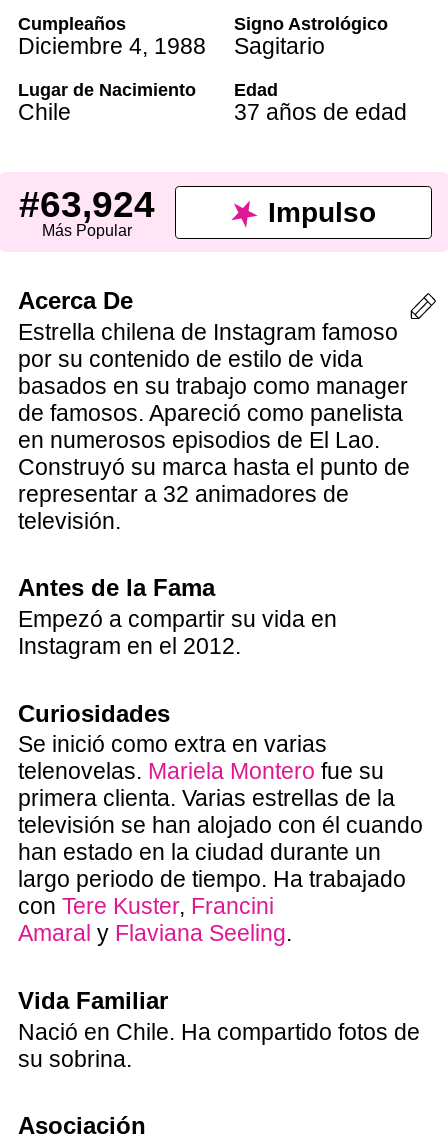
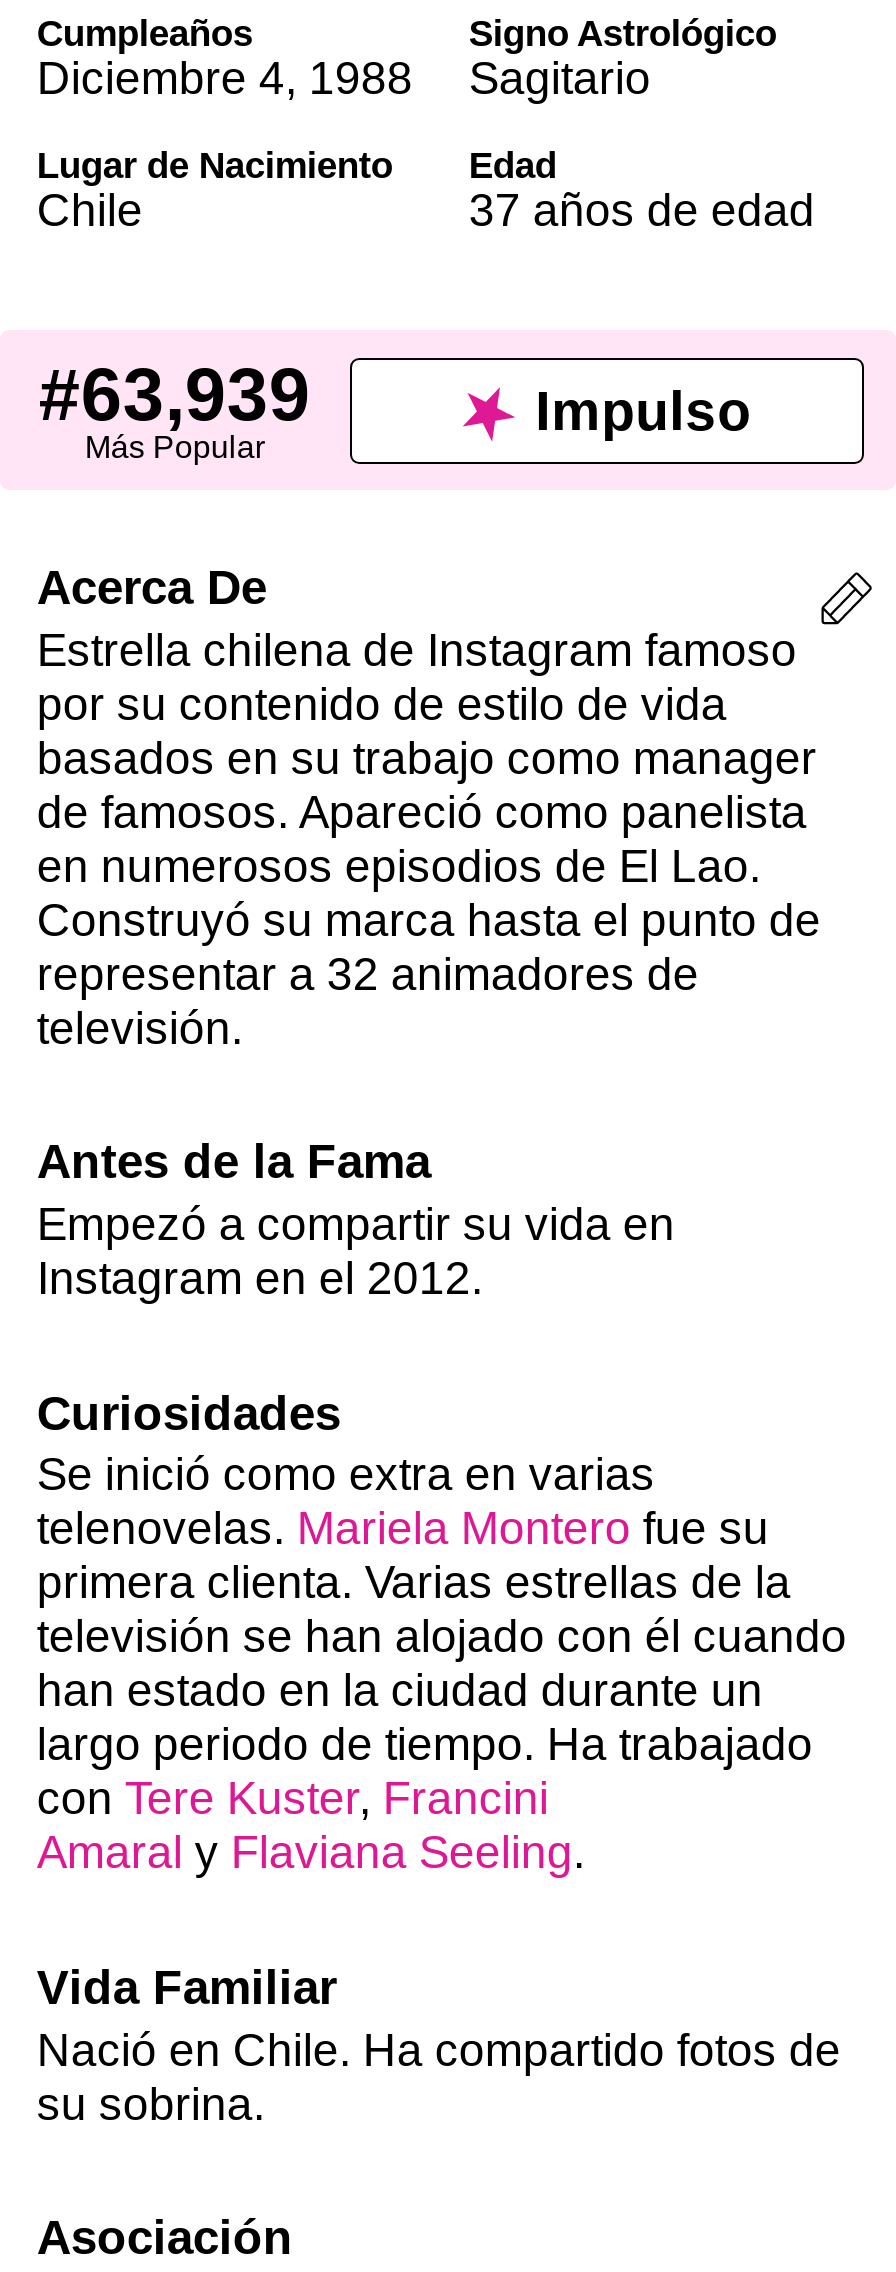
[19,183,155,224] #63,924 -> [39,353,311,435] #63,939

